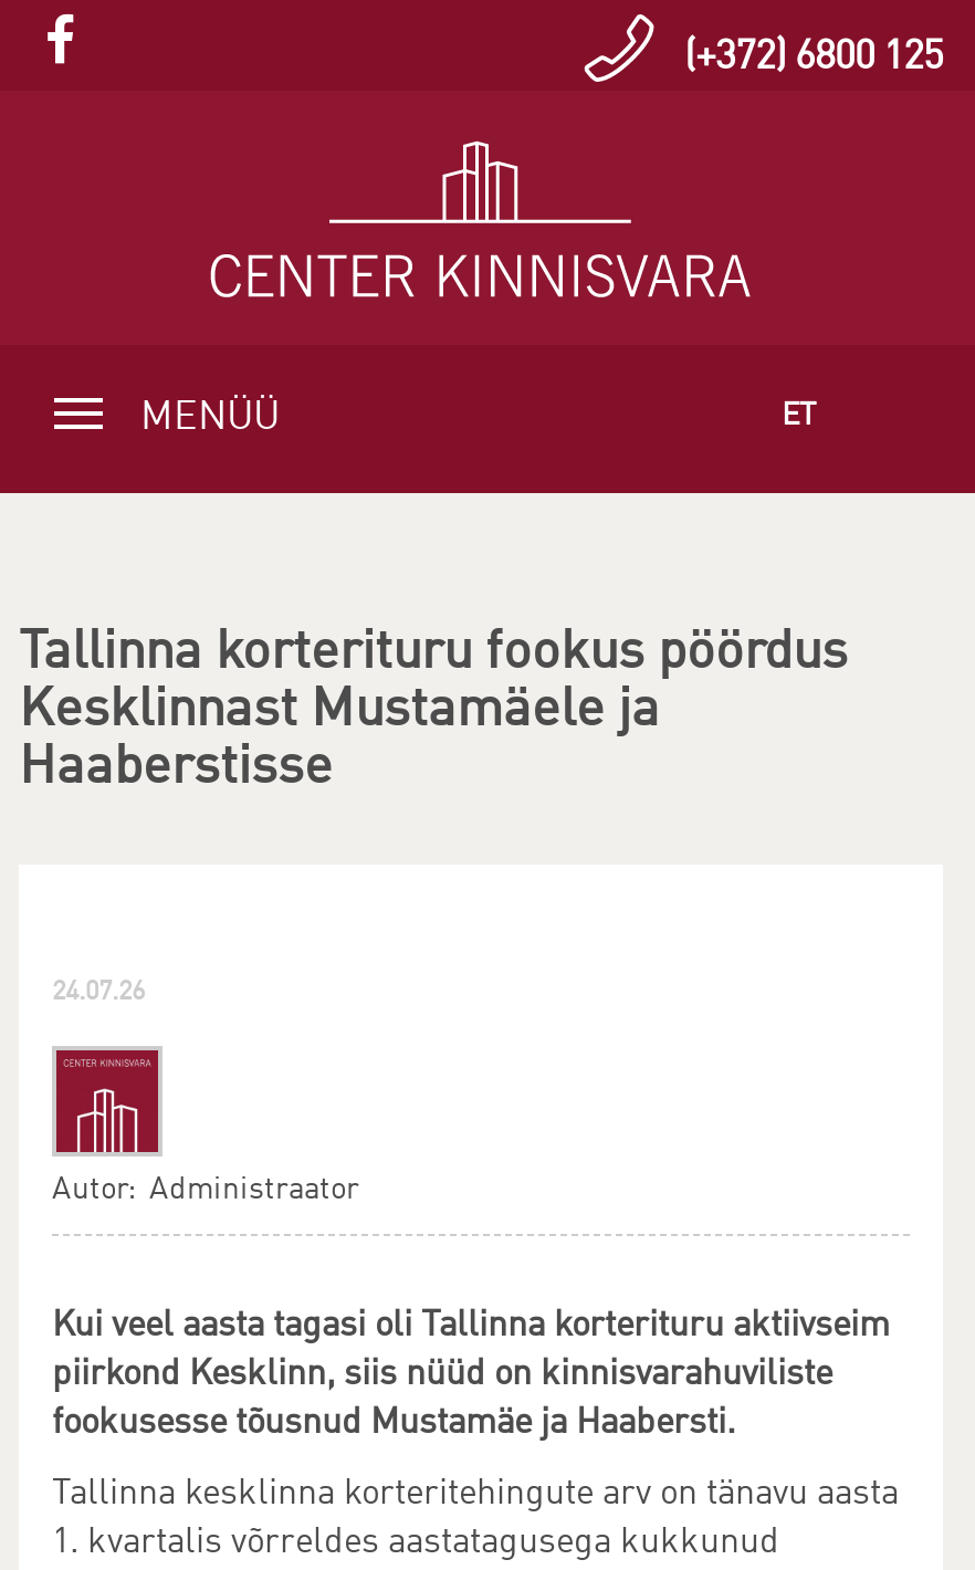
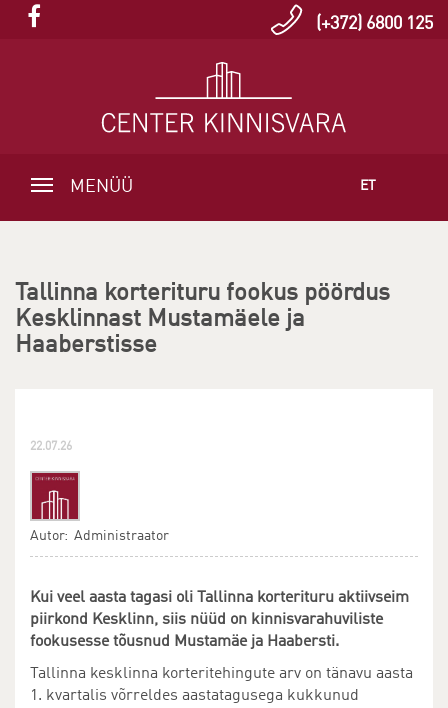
[52,980,145,1007] 24.07.26 -> [30,441,72,453] 22.07.26

